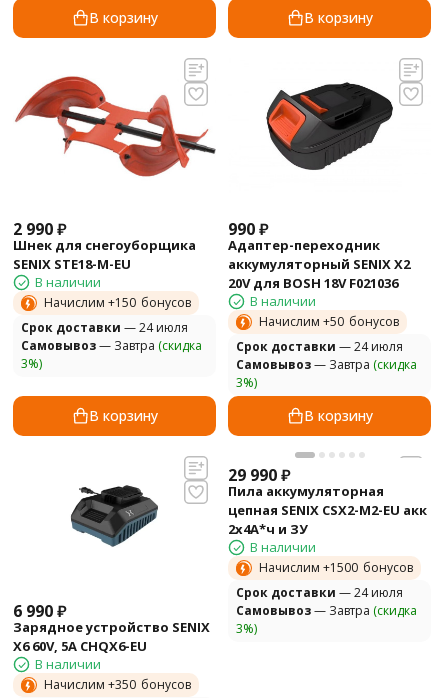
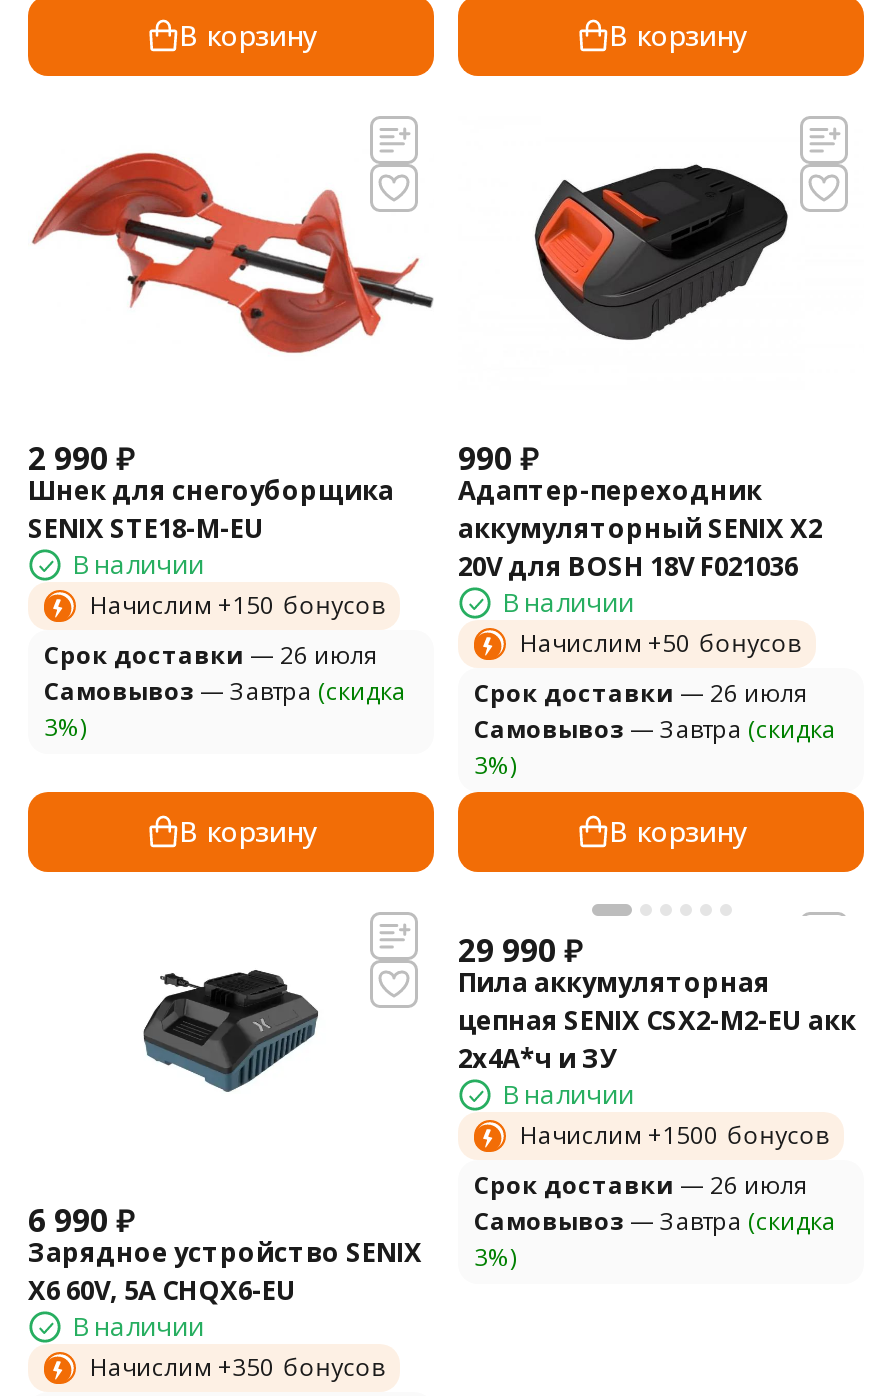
[21,319,188,336] Cрок доставки — 24 июля -> [44,639,378,673] Cрок доставки — 26 июля
[236,338,403,355] Cрок доставки — 24 июля -> [474,677,808,711] Cрок доставки — 26 июля
[236,584,403,601] Cрок доставки — 24 июля -> [474,1169,808,1203] Cрок доставки — 26 июля

